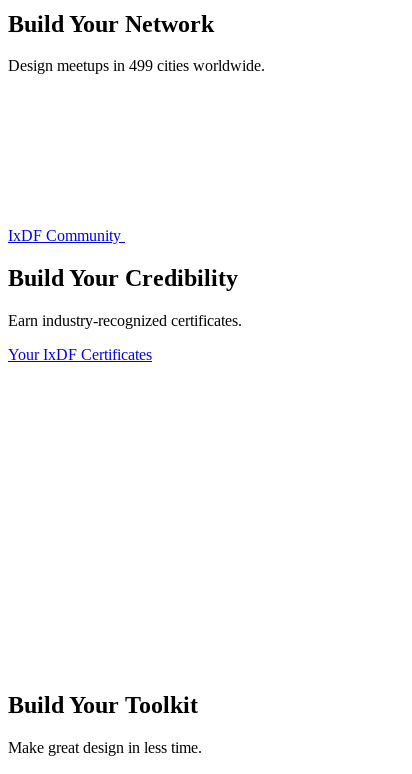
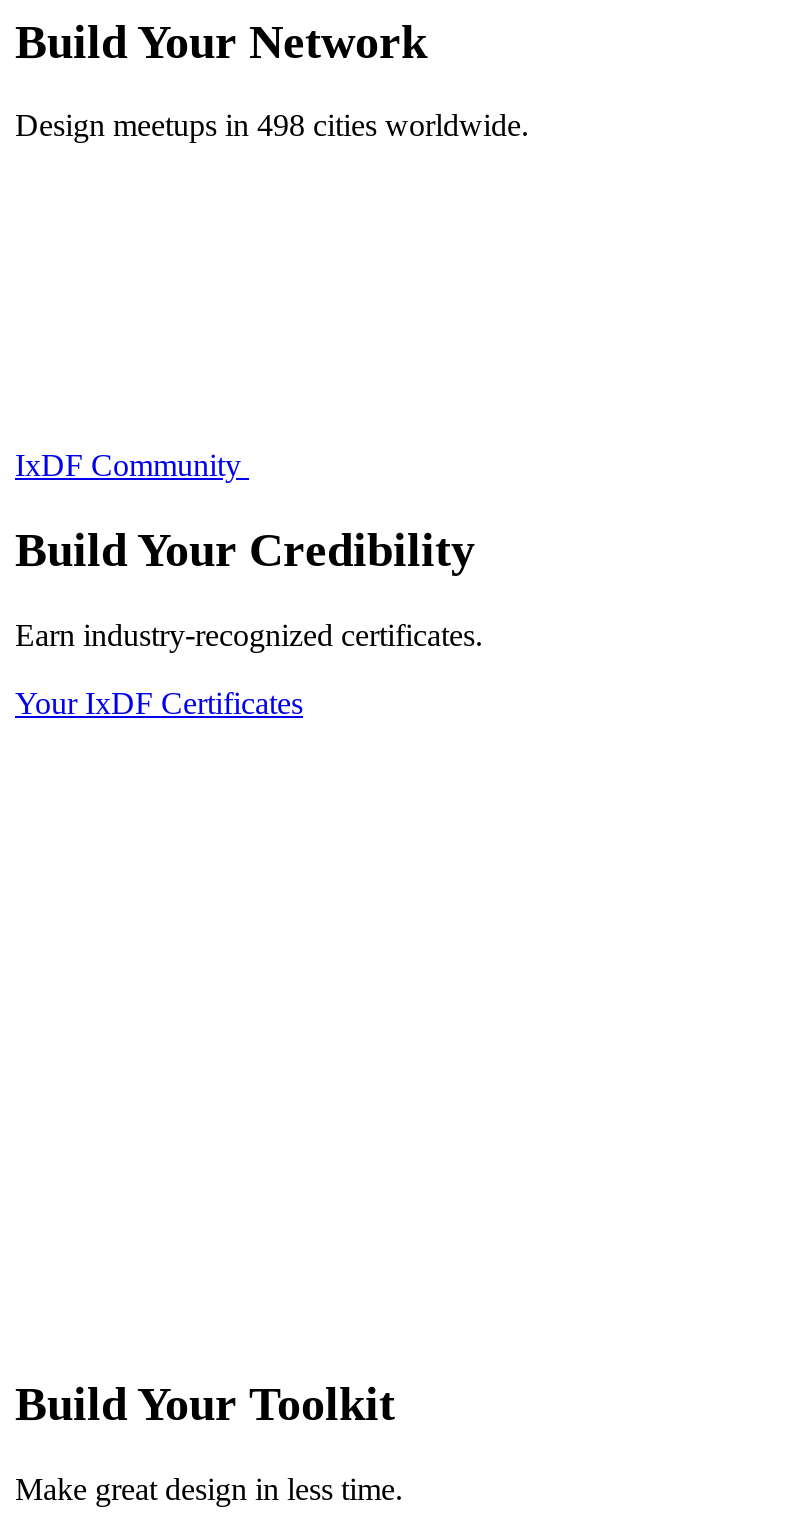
[8,57,265,74] Design meetups in 499 cities worldwide. -> [15,109,529,143] Design meetups in 498 cities worldwide.

